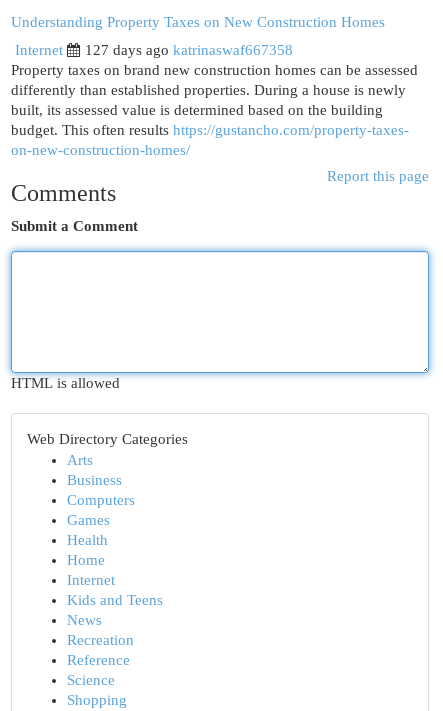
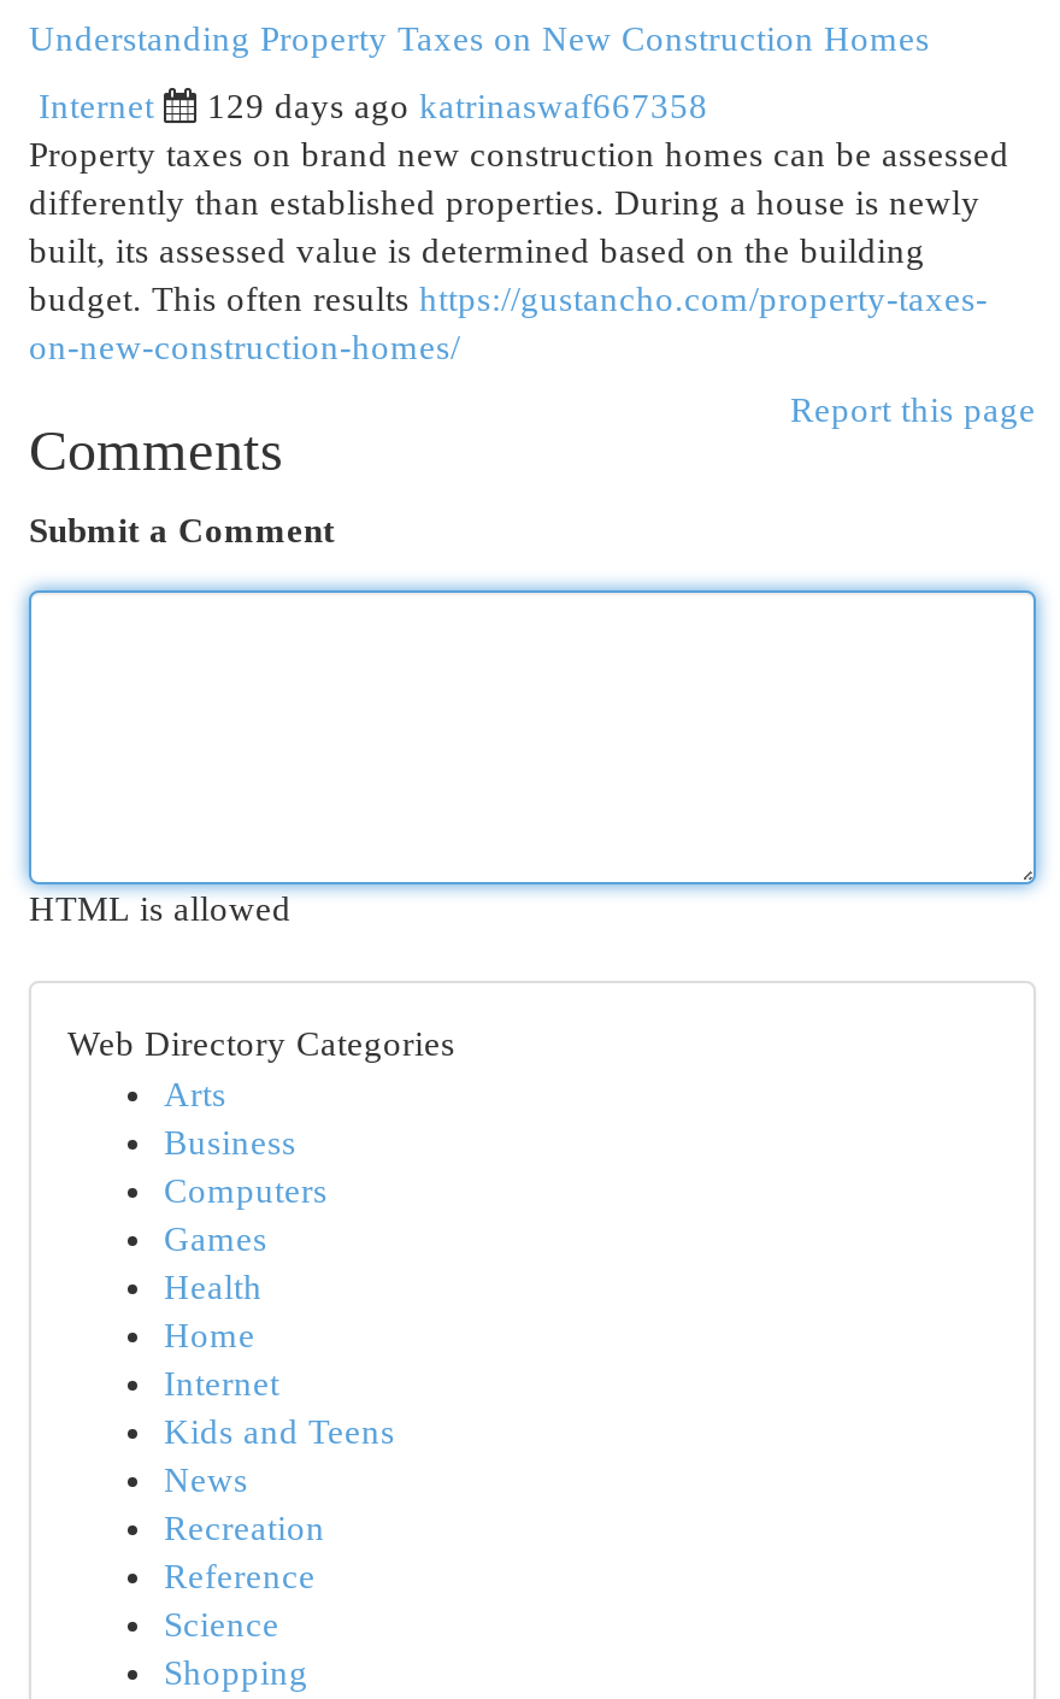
[85,42,293,58] 127 days ago katrinaswaf667358 -> [207,87,708,125] 129 days ago katrinaswaf667358

